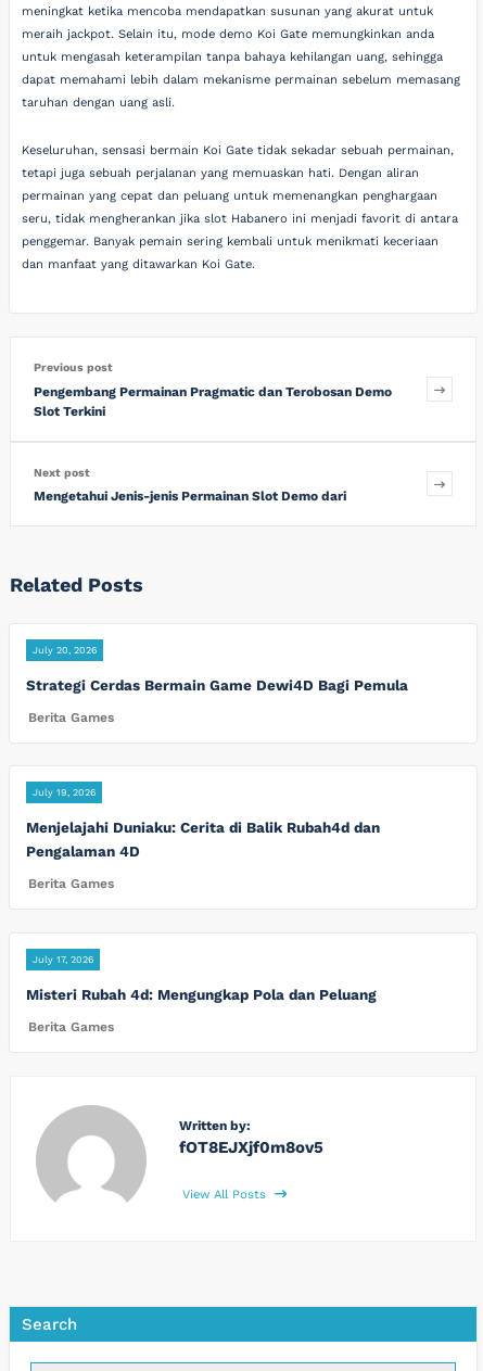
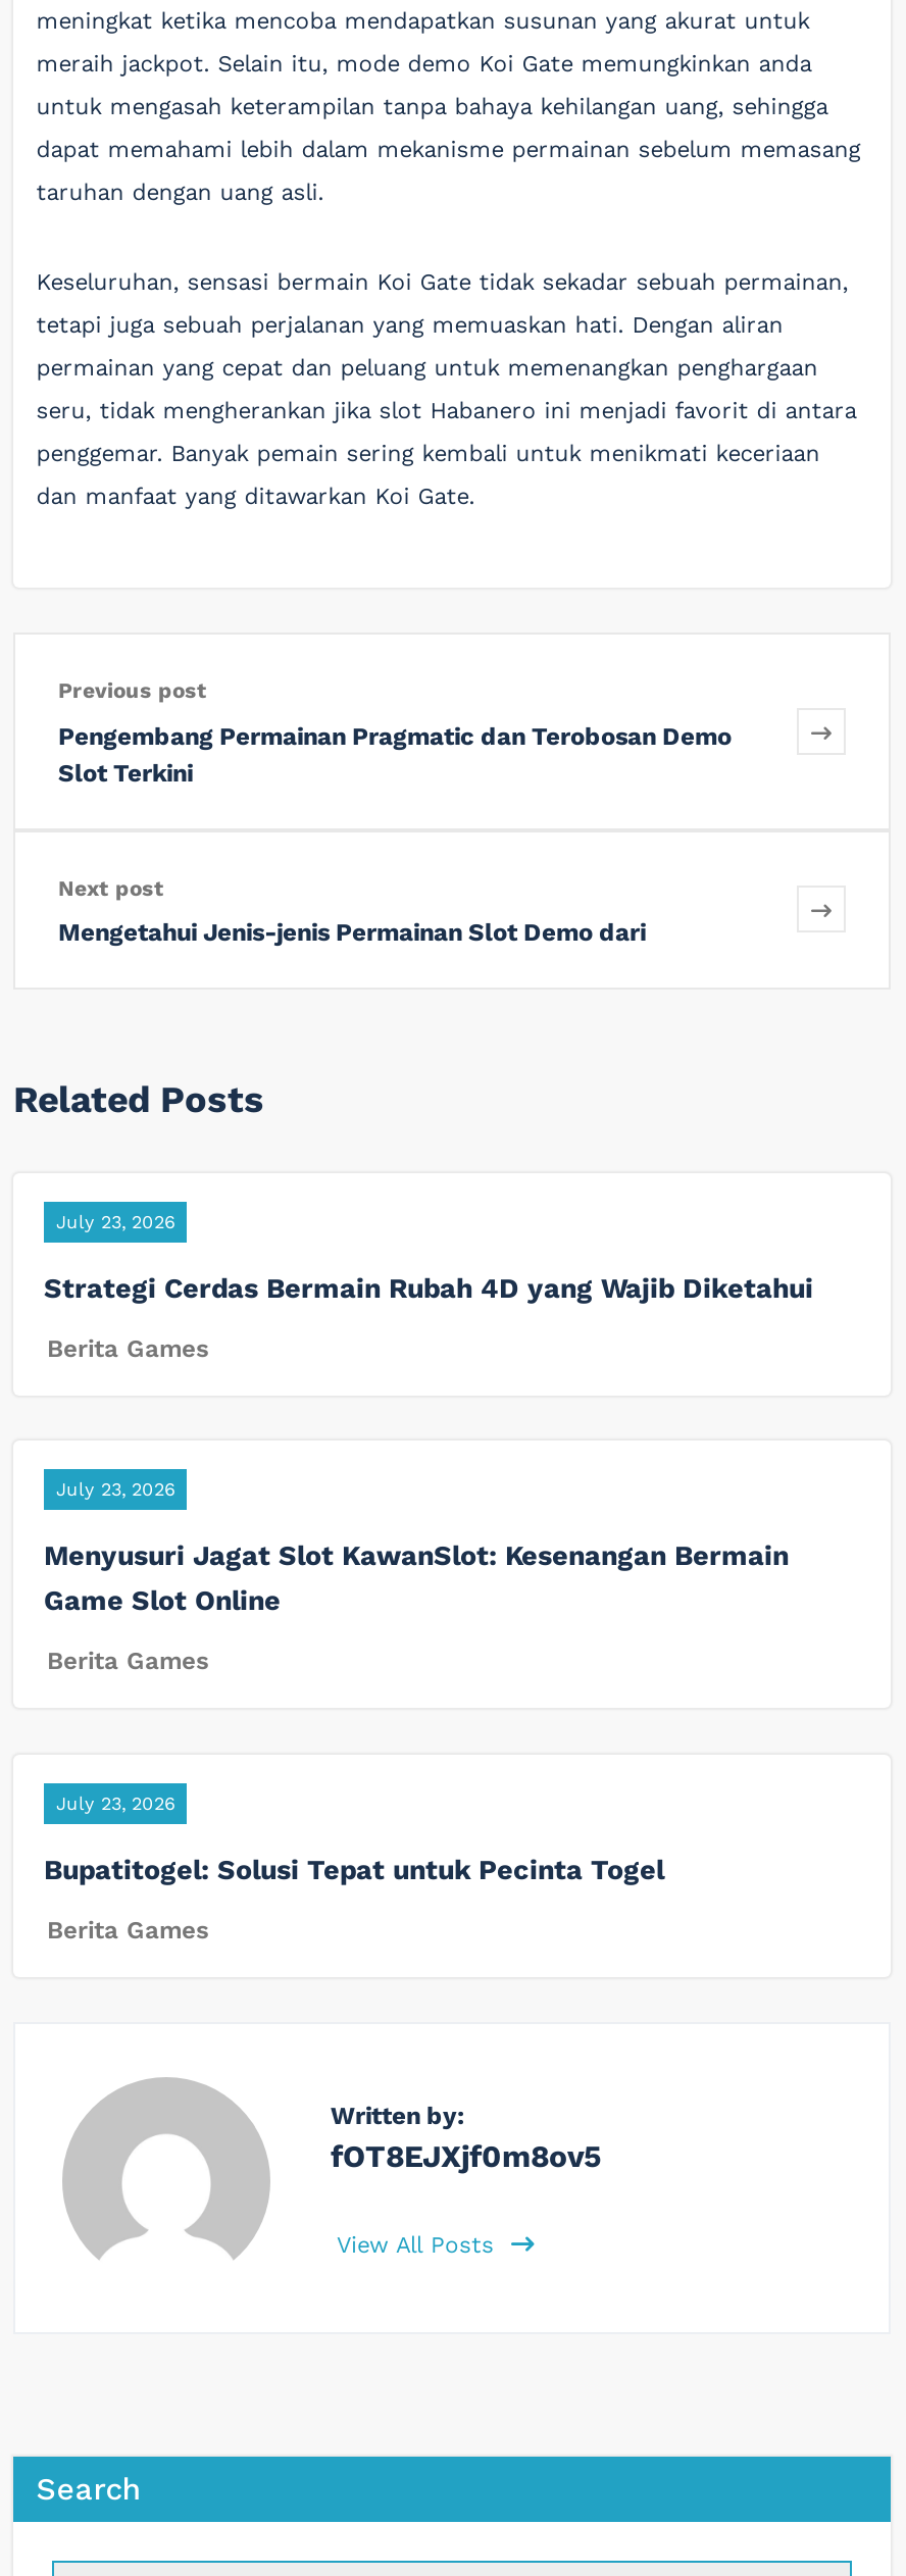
[33,644,97,655] July 20, 2026 -> [56,1211,174,1232] July 23, 2026
[26,676,408,693] Strategi Cerdas Bermain Game Dewi4D Bagi Pemula -> [44,1271,813,1303] Strategi Cerdas Bermain Rubah 4D yang Wajib Diketahui
[33,787,96,798] July 19, 2026 -> [56,1480,174,1500] July 23, 2026
[26,819,380,860] Menjelajahi Duniaku: Cerita di Balik Rubah4d dan | Pengalaman 4D -> [44,1539,789,1616] Menyusuri Jagat Slot KawanSlot: Kesenangan Bermain | Game Slot Online
[33,954,93,965] July 17, 2026 -> [56,1793,174,1813] July 23, 2026
[26,985,377,1003] Misteri Rubah 4d: Mengungkap Pola dan Peluang -> [44,1852,664,1885] Bupatitogel: Solusi Tepat untuk Pecinta Togel

